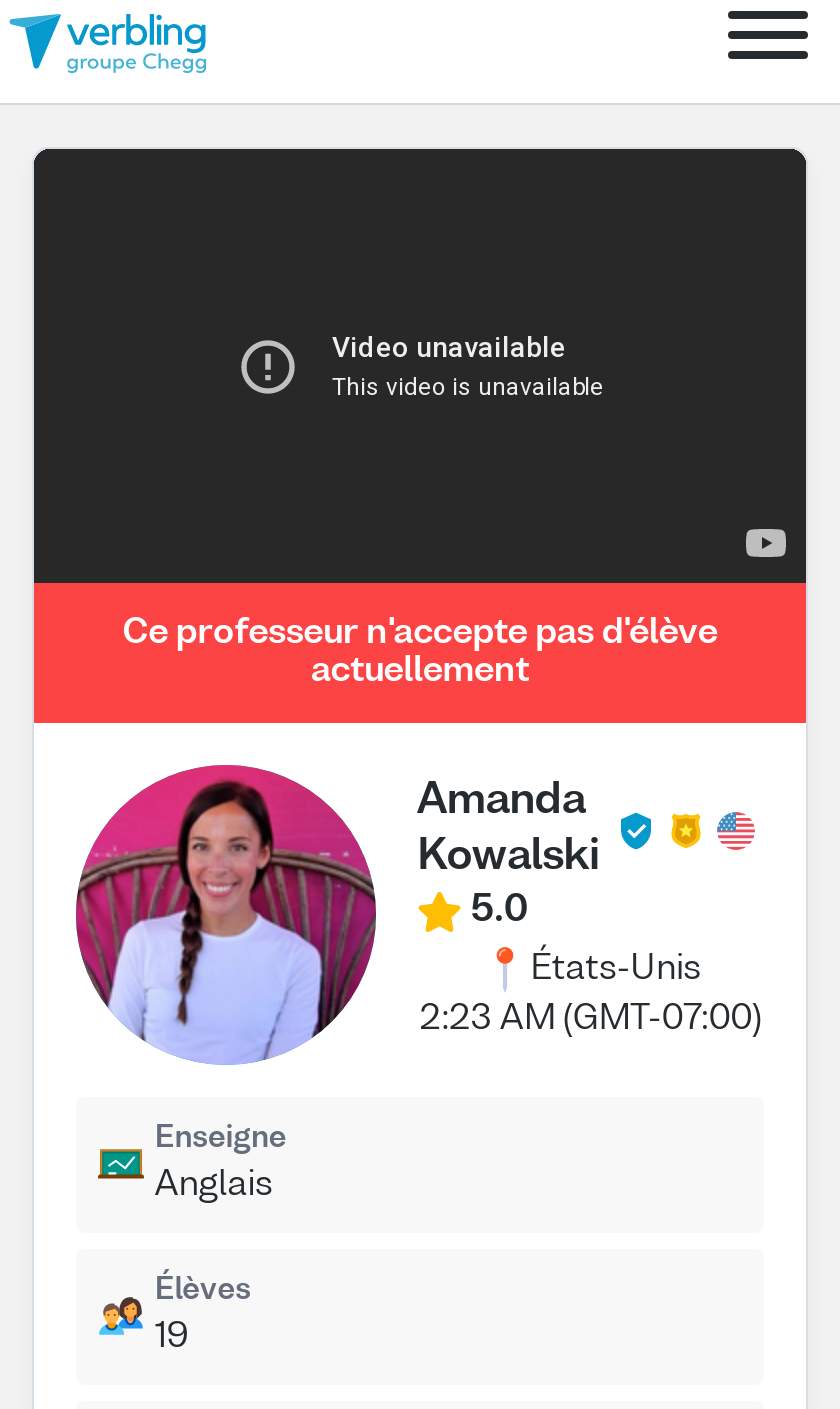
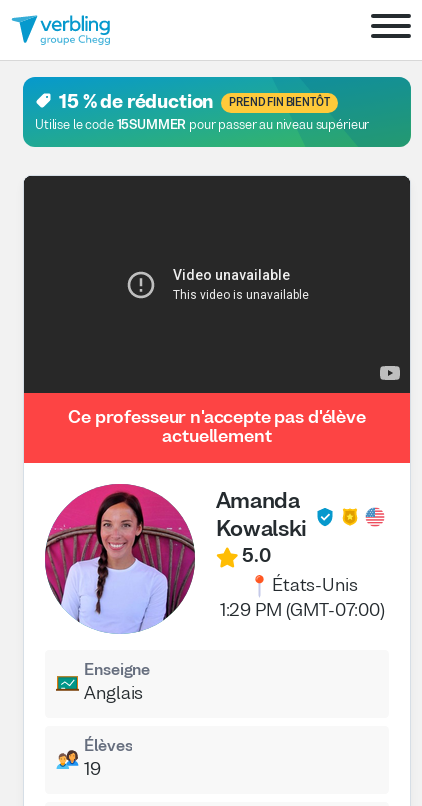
none -> [22,76,412,148] [image] | 15 % de réduction | PREND FIN BIENTÔT | Utilise le code 15SUMMER pour passer au niveau supérieur
[420,1004,762,1038] 2:23 AM (GMT-07:00) -> [220,603,385,620] 1:29 PM (GMT-07:00)

